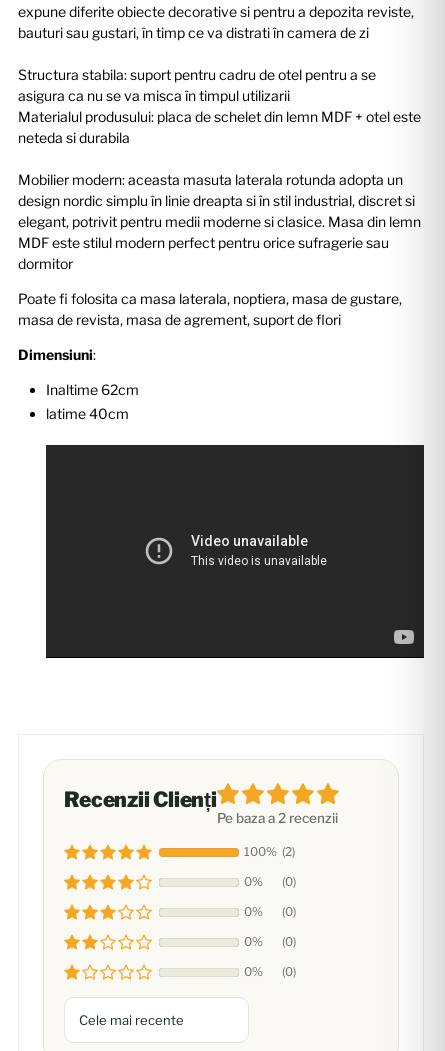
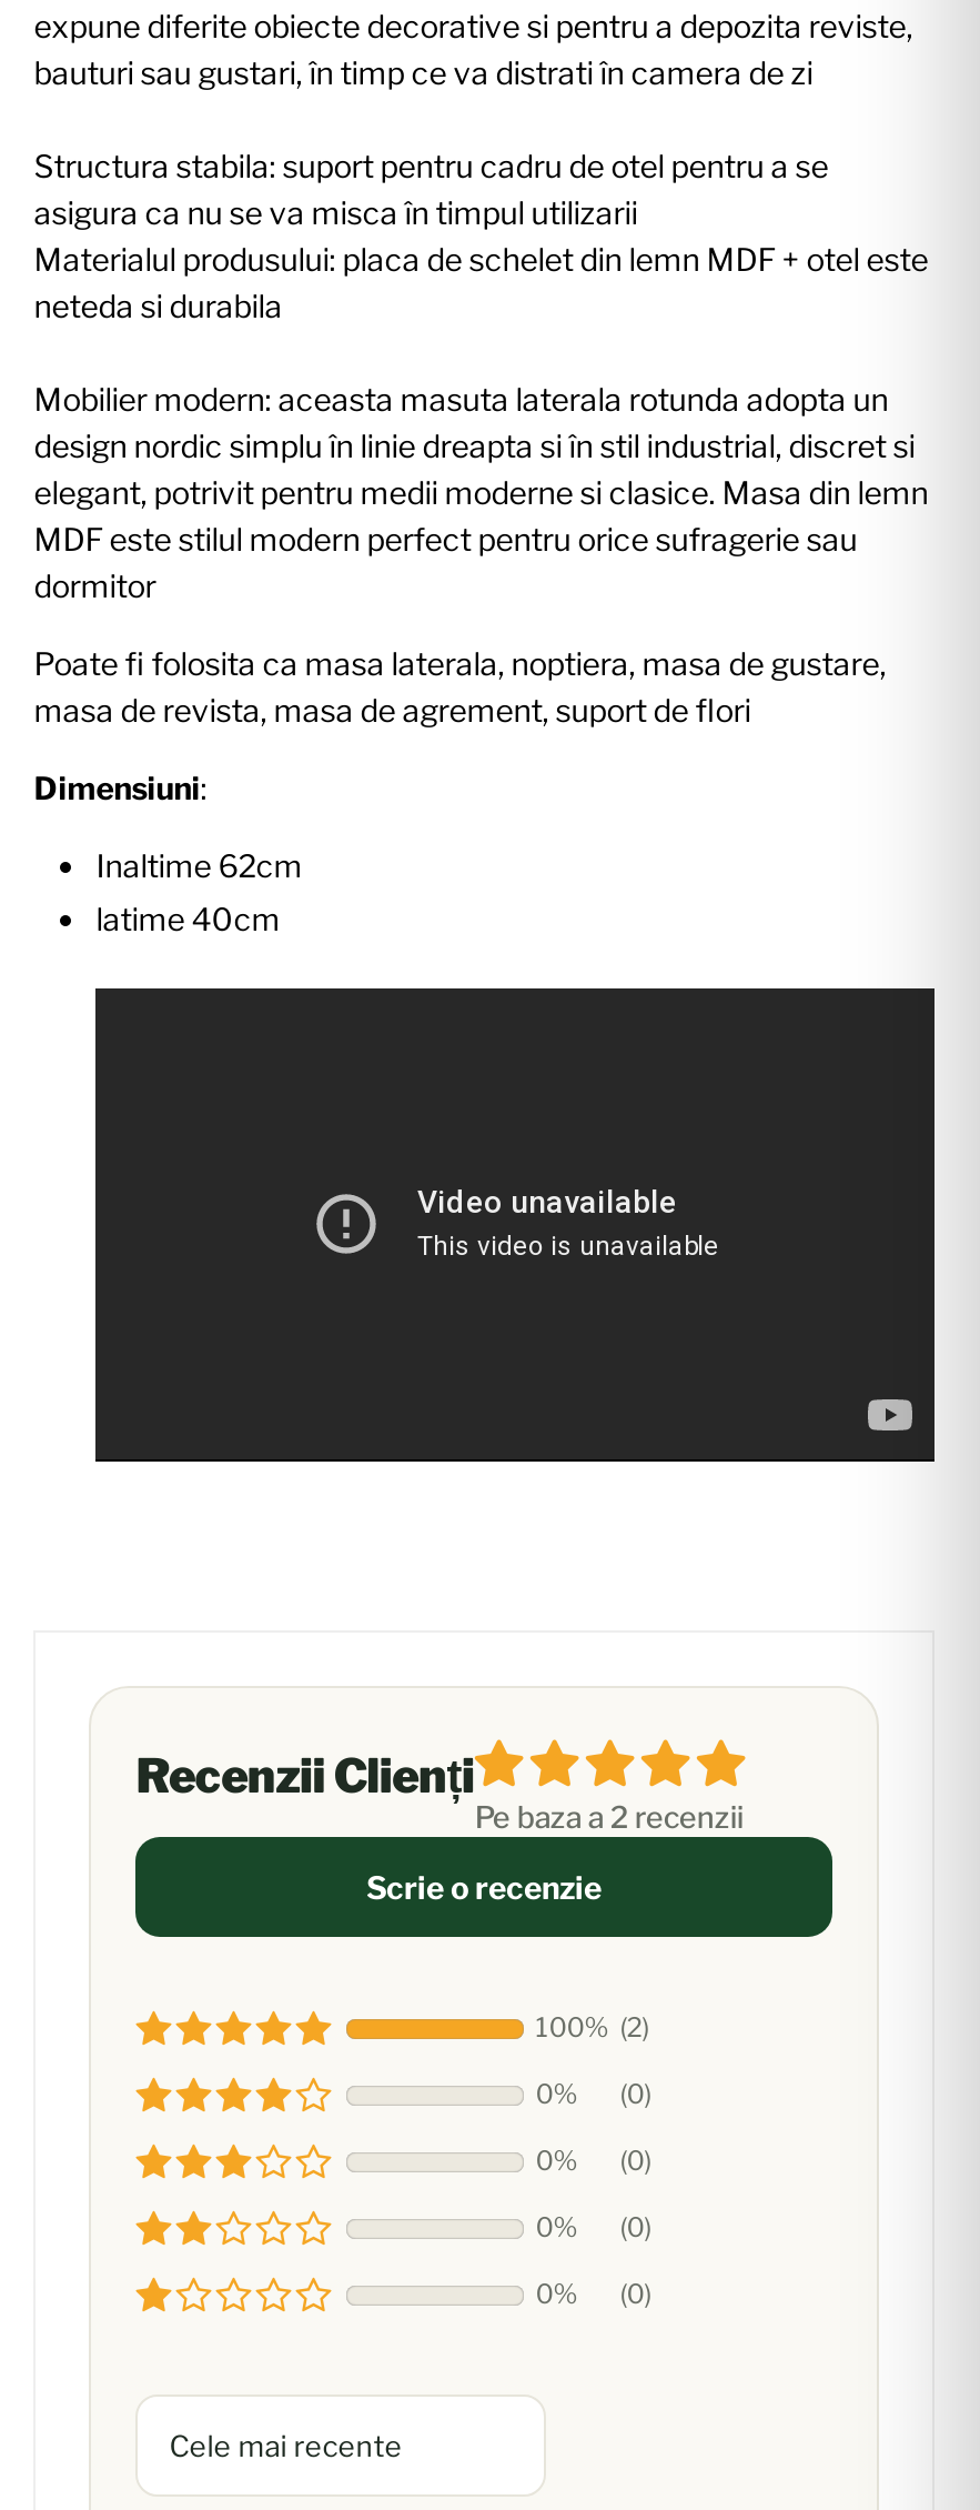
none -> [366,1867,602,1905] Scrie o recenzie

